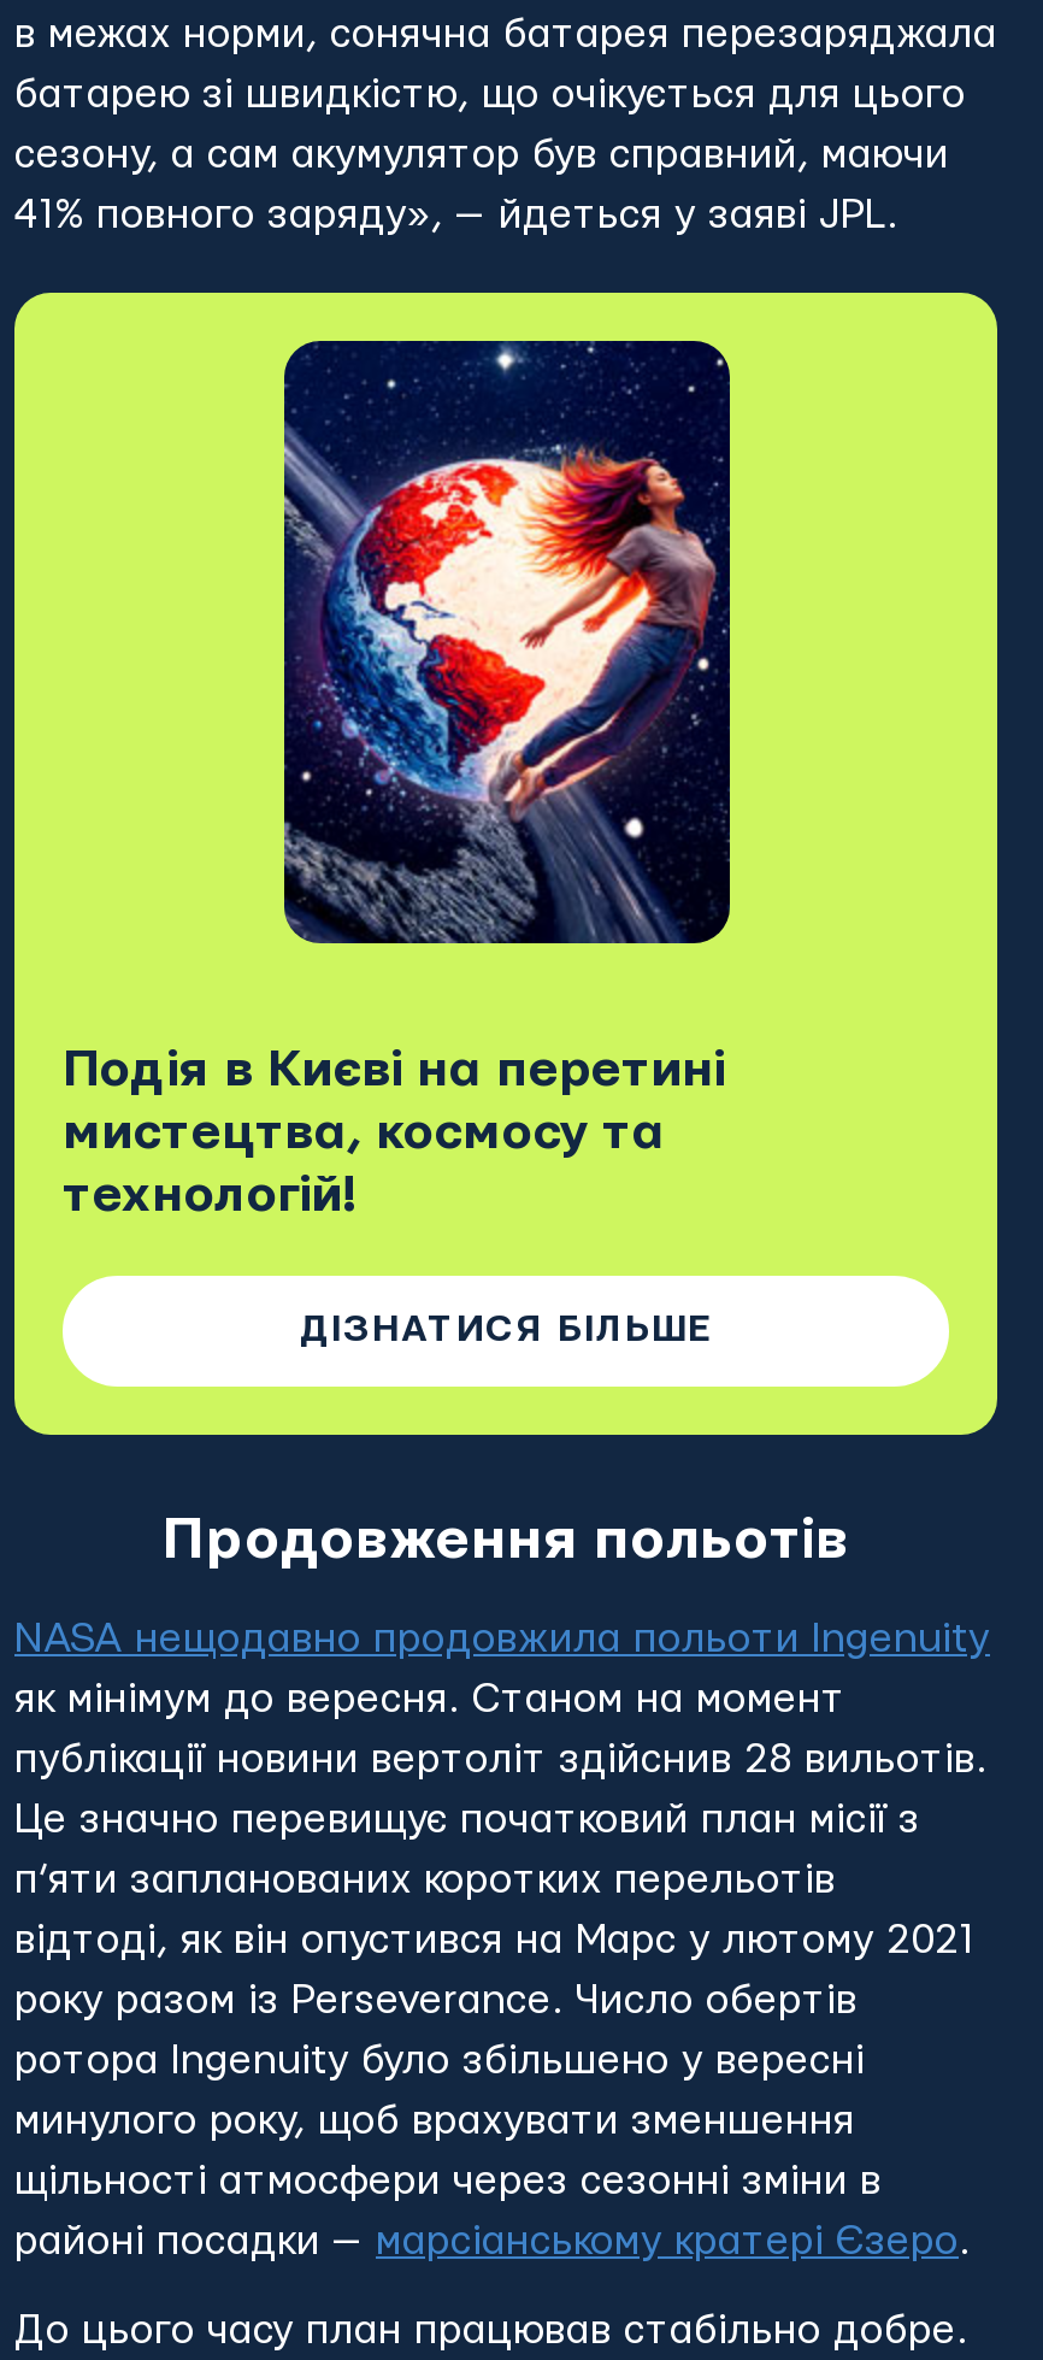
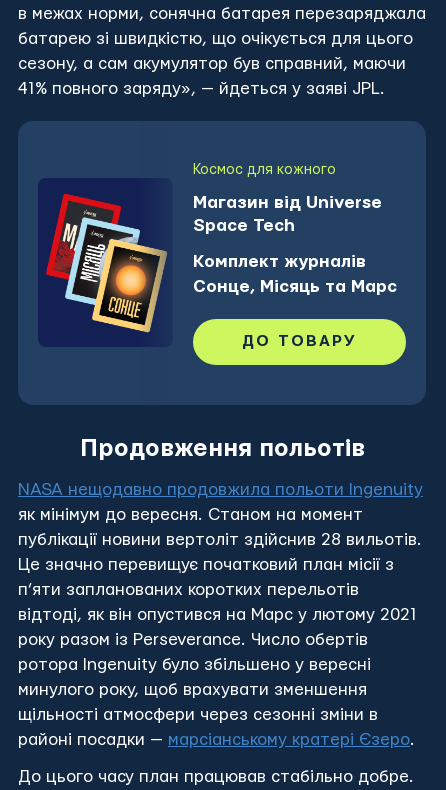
[12,292,1000,1436] [image] | Подія в Києві на перетині | мистецтва, космосу та | технологій! | ДІЗНАТИСЯ БІЛЬШЕ -> [18,122,426,406] [image] | Космос для кожного | Магазин від Universe | Space Tech | Комплект журналів | Сонце, Місяць та Марс | ДО ТОВАРУ

